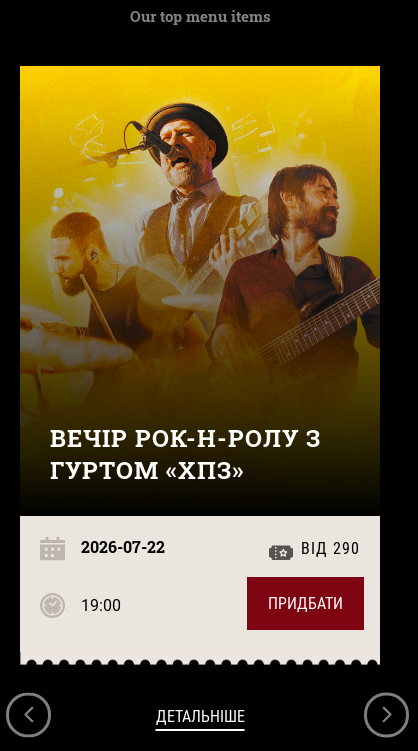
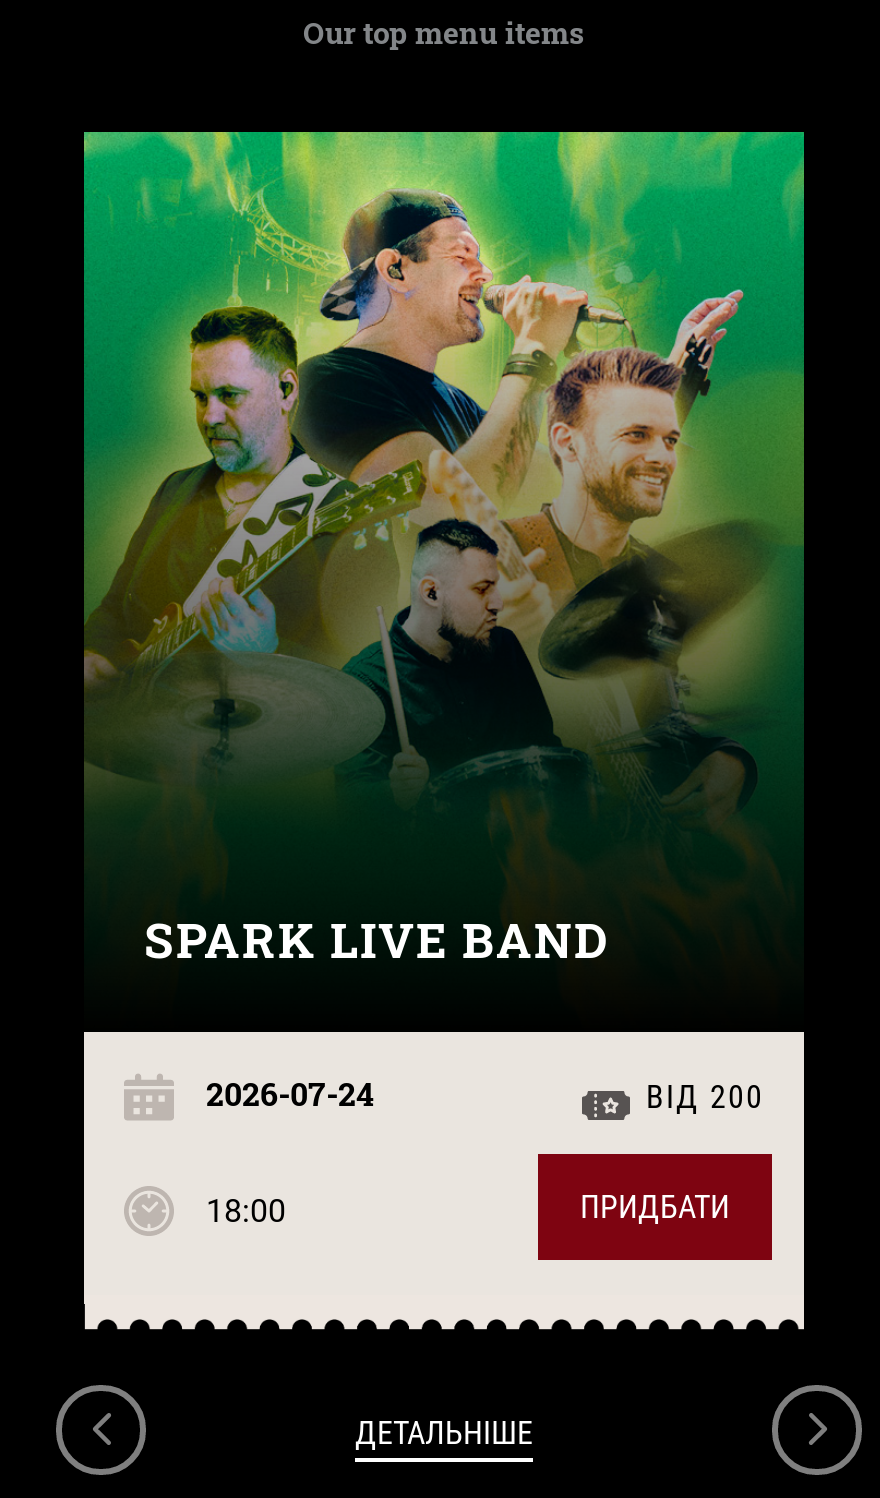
[19,65,381,486] [image] | ВЕЧІР РОК-Н-РОЛУ З | ГУРТОМ «ХПЗ» -> [82,130,806,973] [image] | SPARK LIVE BAND
[81,536,165,557] 2026-07-22 -> [206,1073,374,1115] 2026-07-24
[301,539,360,558] ВІД 290 -> [646,1078,764,1116] ВІД 200
[81,596,121,615] 19:00 -> [206,1193,286,1231] 18:00

